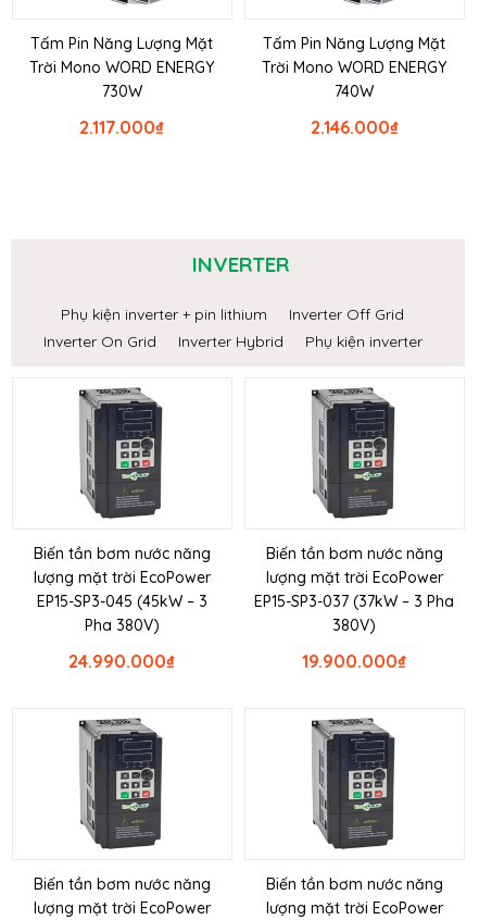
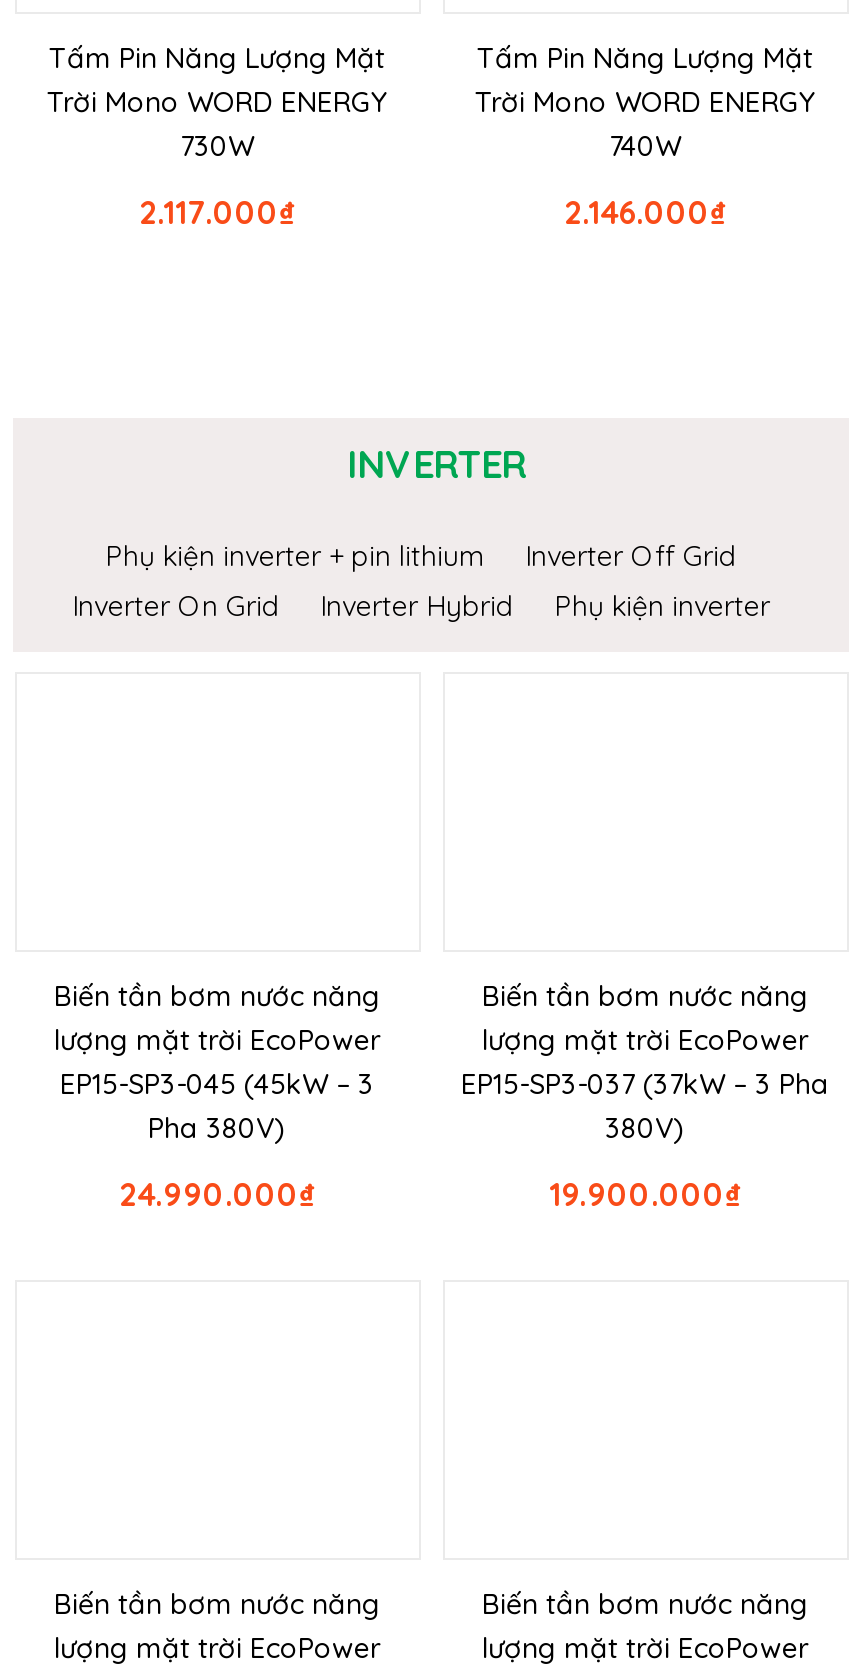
[78,386,163,520] [image] -> none
[311,386,395,520] [image] -> none
[78,717,163,850] [image] -> none
[311,717,395,850] [image] -> none

